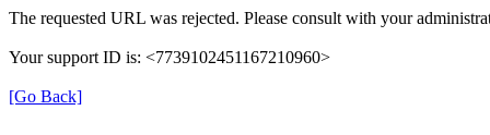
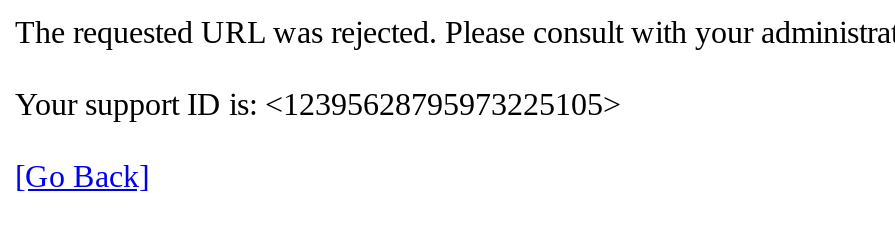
[9,48,330,66] Your support ID is: <7739102451167210960> -> [15,87,621,121] Your support ID is: <12395628795973225105>

